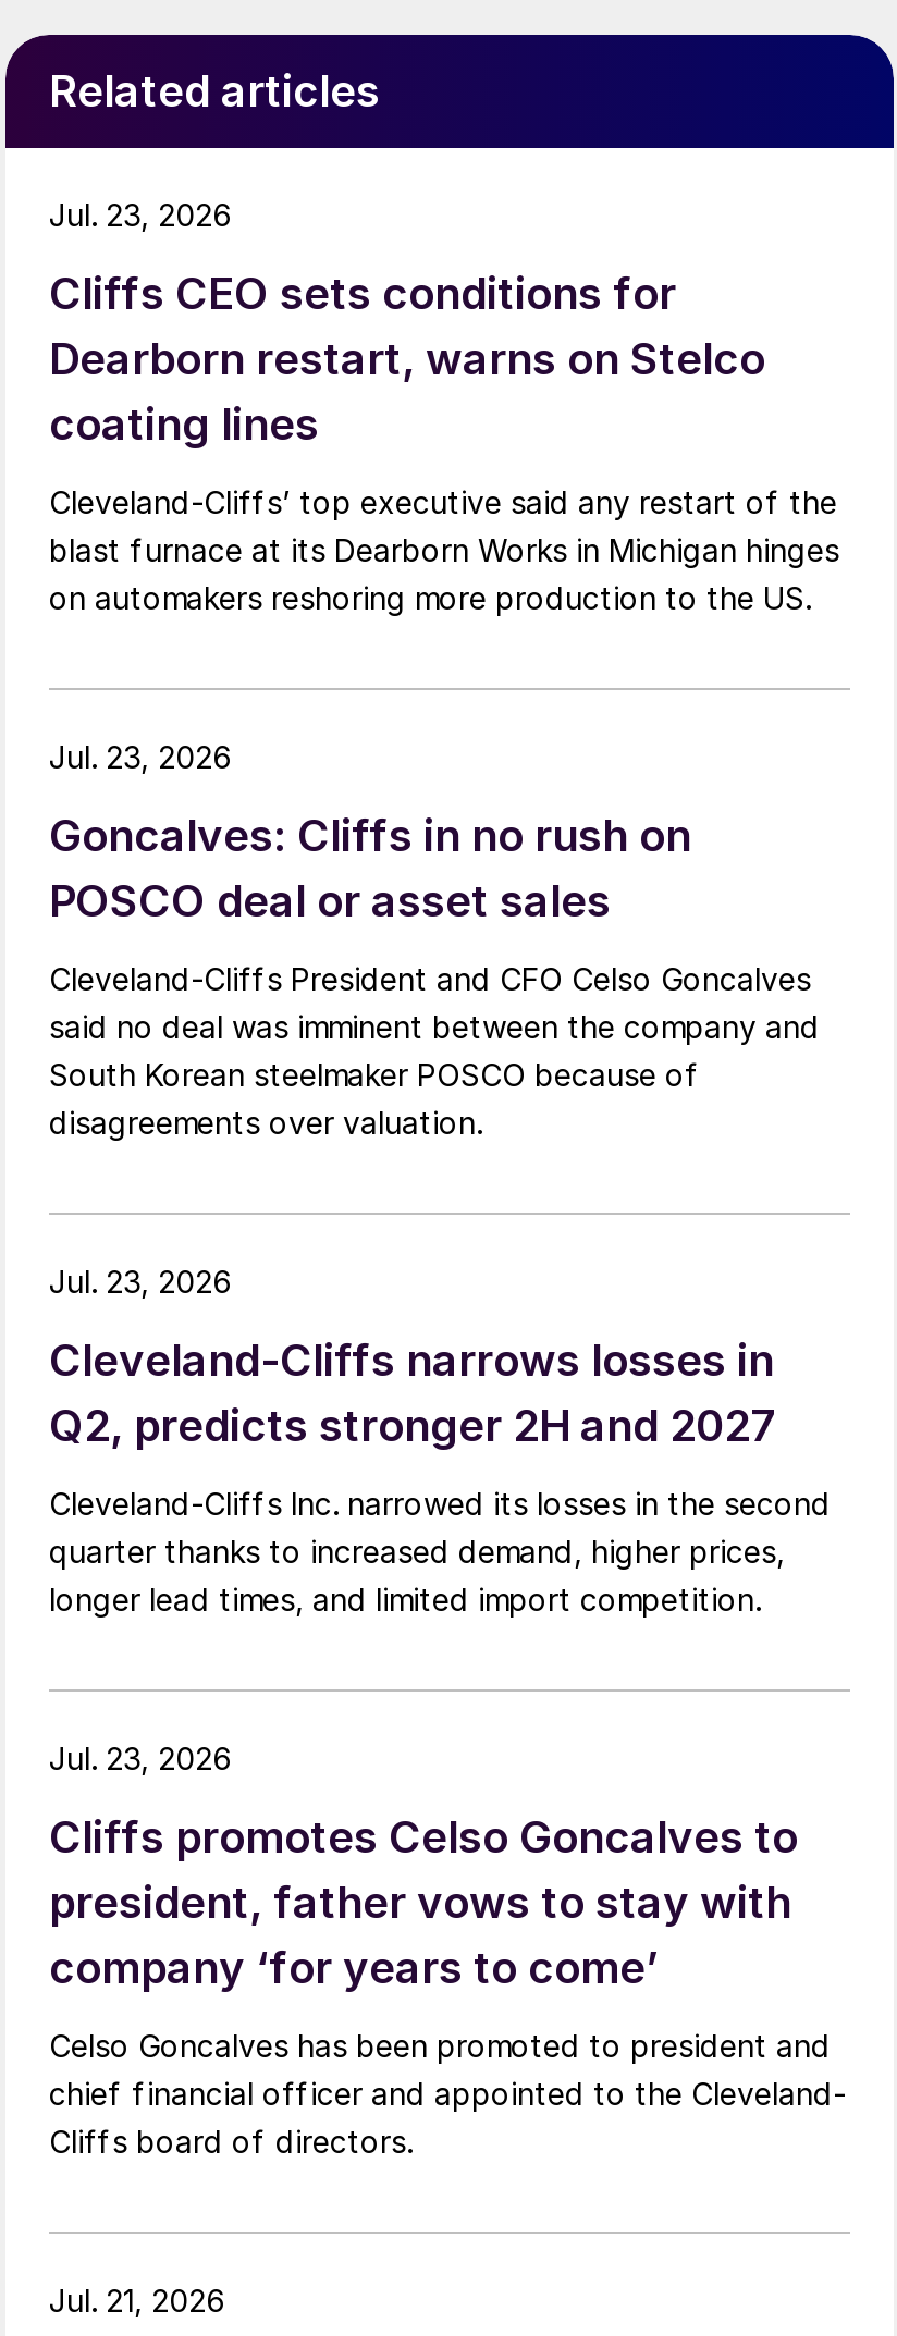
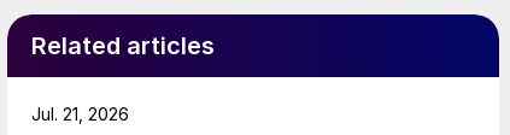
[49,195,232,232] Jul. 23, 2026 -> none
[49,267,839,615] Cliffs CEO sets conditions for | Dearborn restart, warns on Stelco | coating lines | Cleveland-Cliffs’ top executive said any restart of the | blast furnace at its Dearborn Works in Michigan hinges | on automakers reshoring more production to the US. -> none
[49,737,232,774] Jul. 23, 2026 -> none
[49,809,820,1140] Goncalves: Cliffs in no rush on | POSCO deal or asset sales | Cleveland-Cliffs President and CFO Celso Goncalves | said no deal was imminent between the company and | South Korean steelmaker POSCO because of | disagreements over valuation. -> none
[49,1262,232,1299] Jul. 23, 2026 -> none
[49,1334,831,1617] Cleveland-Cliffs narrows losses in | Q2, predicts stronger 2H and 2027 | Cleveland-Cliffs Inc. narrowed its losses in the second | quarter thanks to increased demand, higher prices, | longer lead times, and limited import competition. -> none
[49,1739,232,1776] Jul. 23, 2026 -> none
[49,1810,846,2159] Cliffs promotes Celso Goncalves to | president, father vows to stay with | company ‘for years to come’ | Celso Goncalves has been promoted to president and | chief financial officer and appointed to the Cleveland- | Cliffs board of directors. -> none

